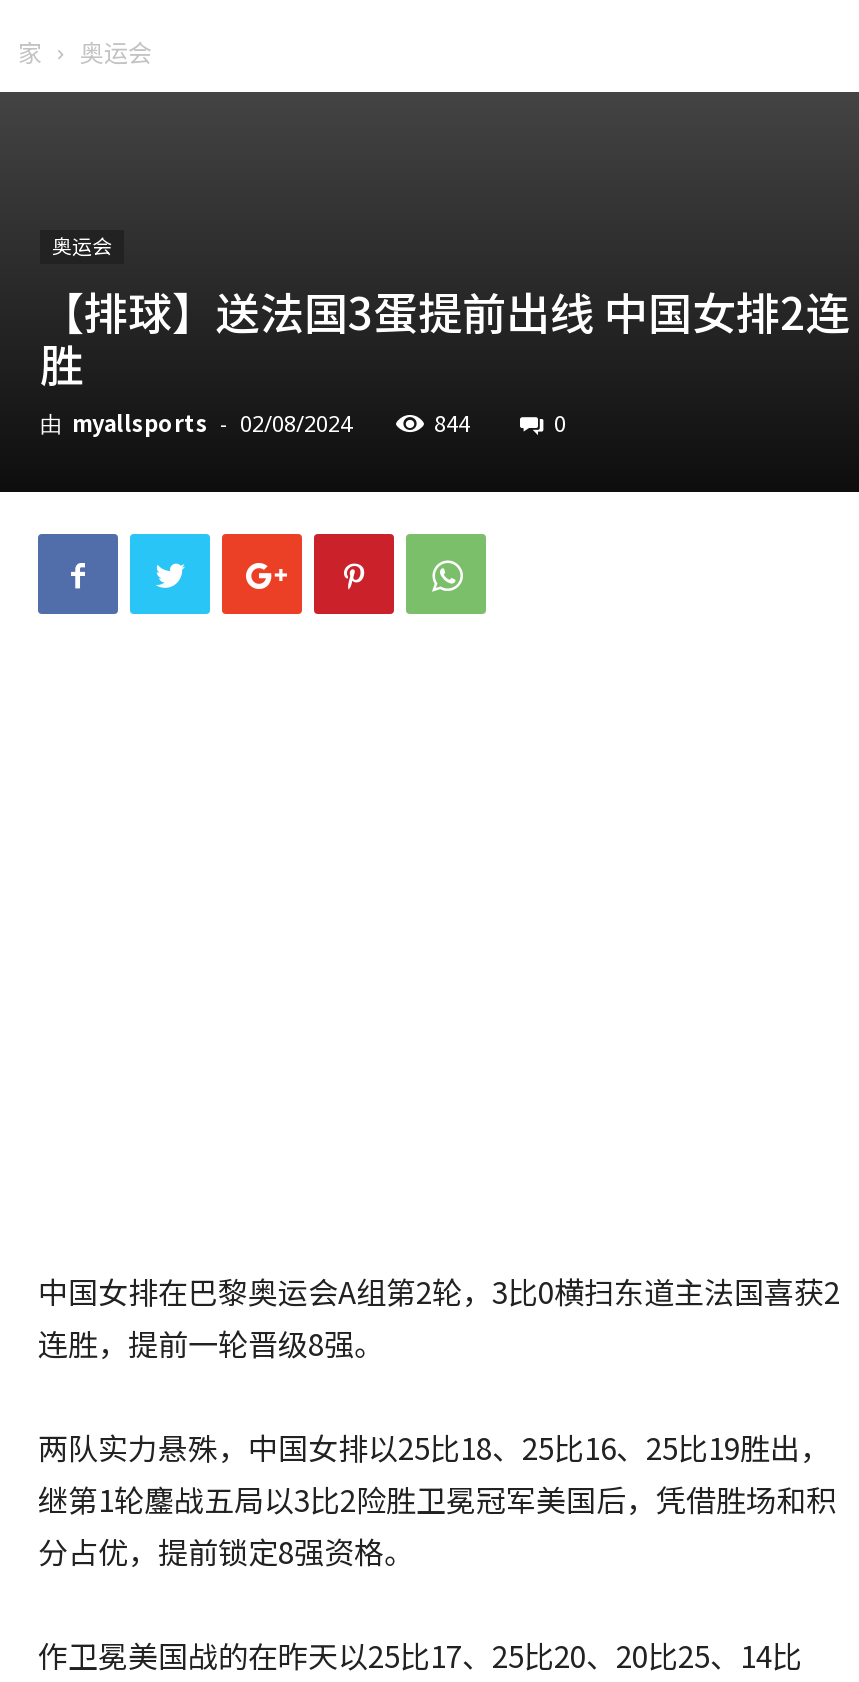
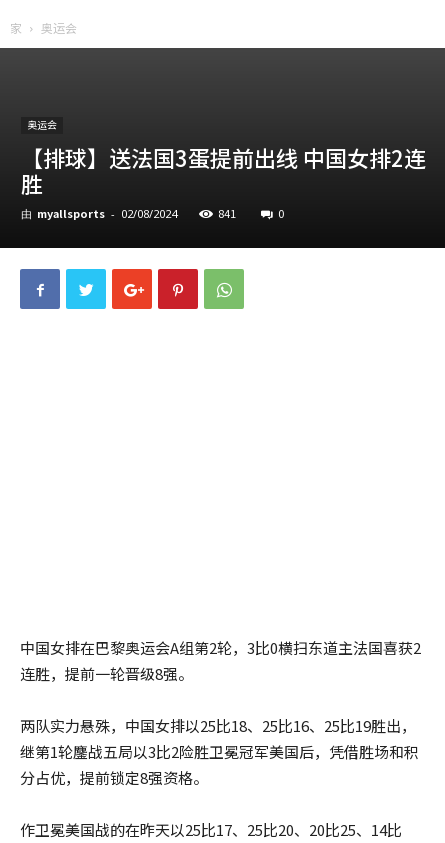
[434,406,470,438] 844 -> [218,205,236,221] 841

